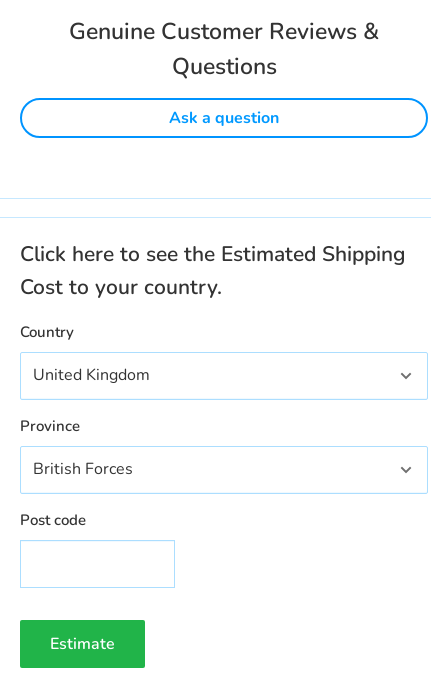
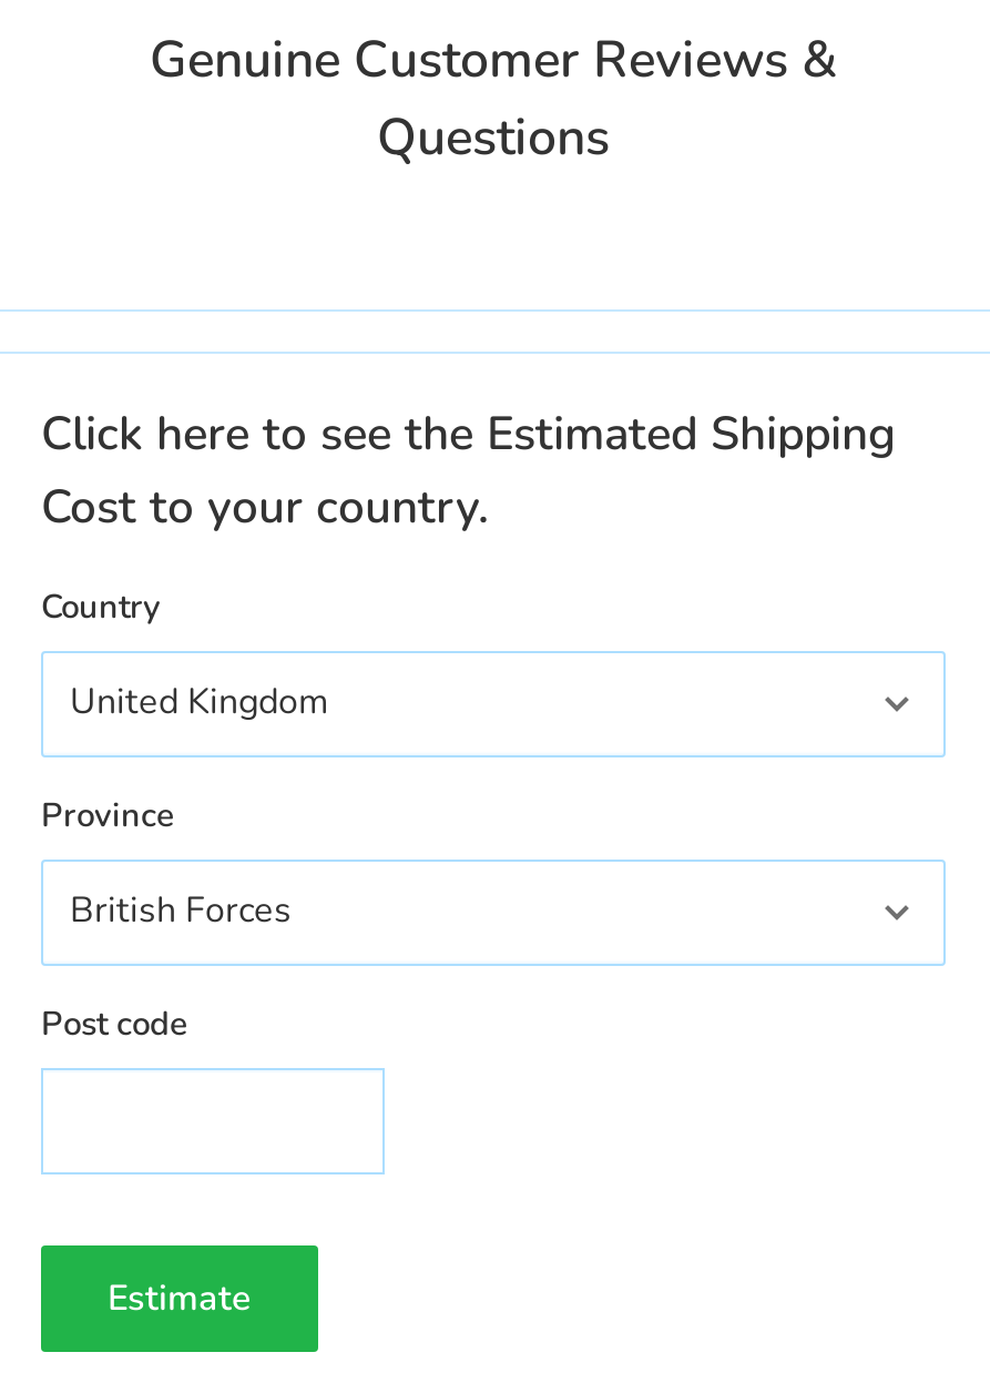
[169,107,279,129] Ask a question -> none

